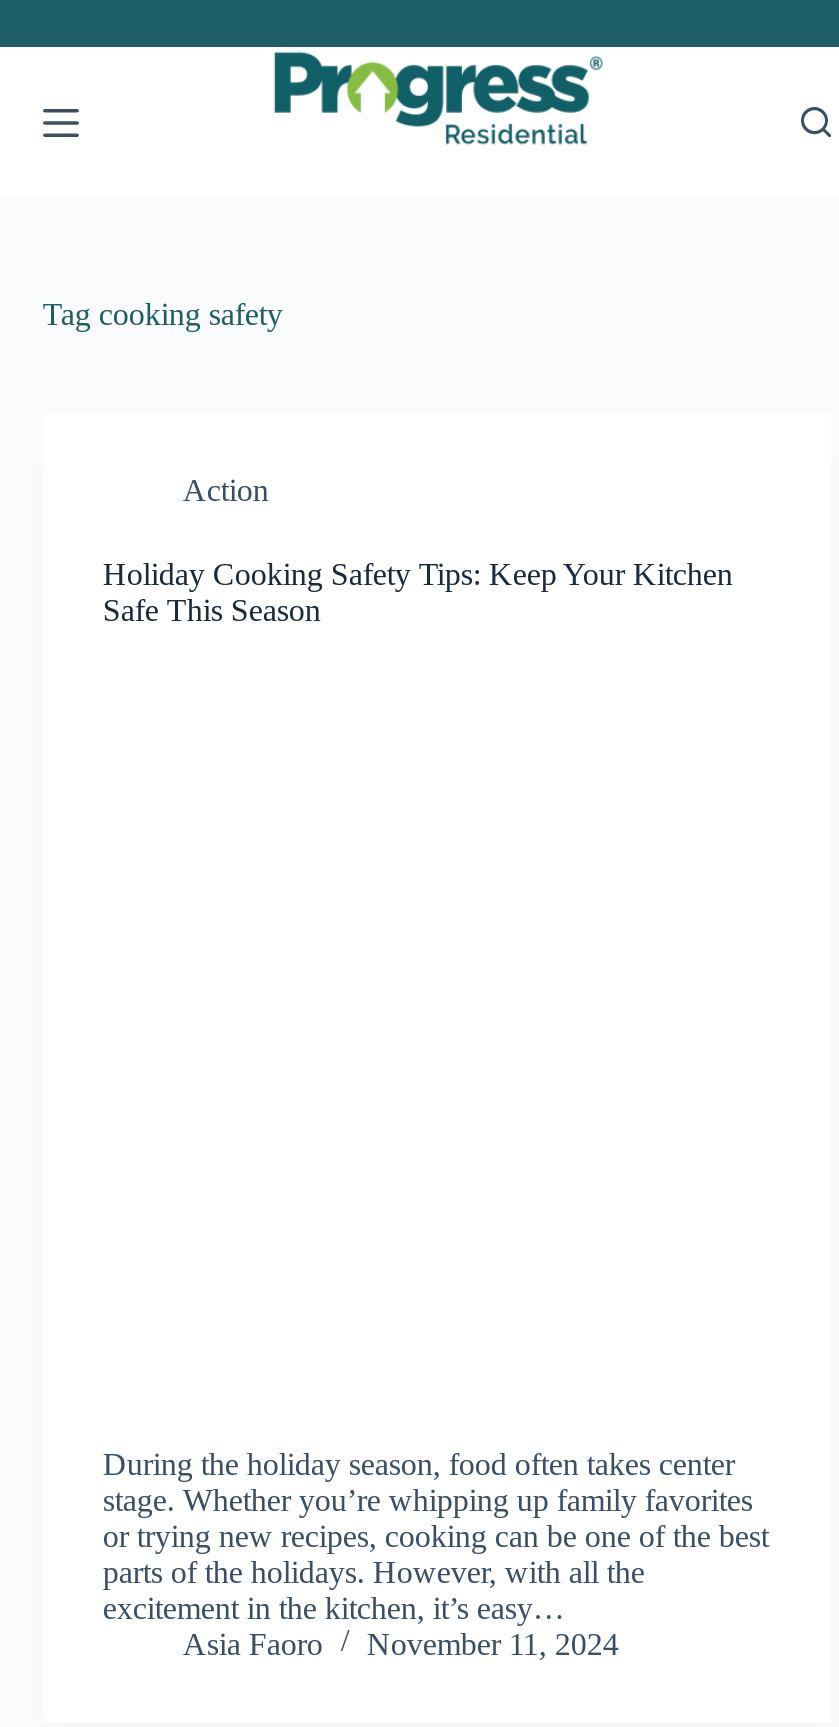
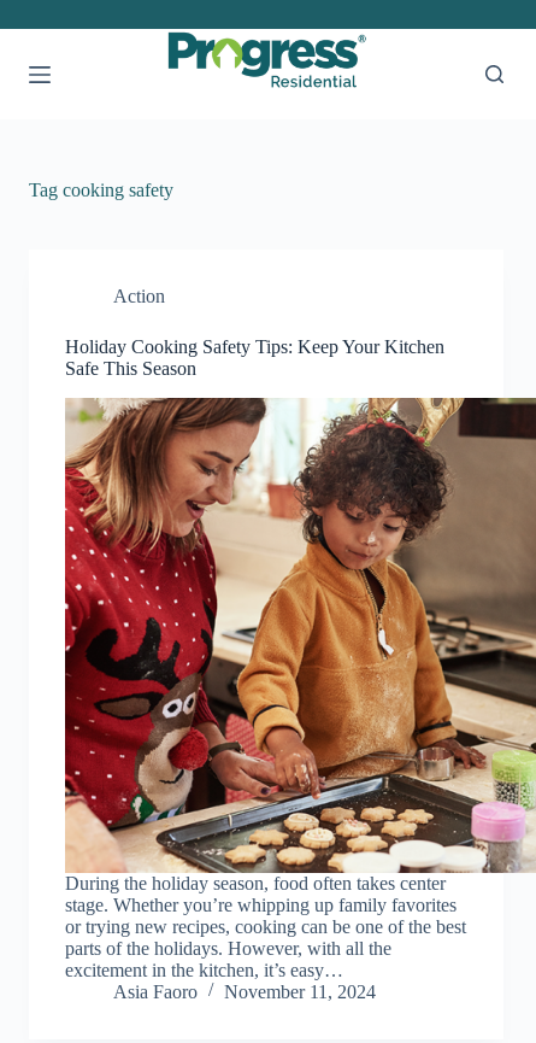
none -> [64,397,532,874] [image]

